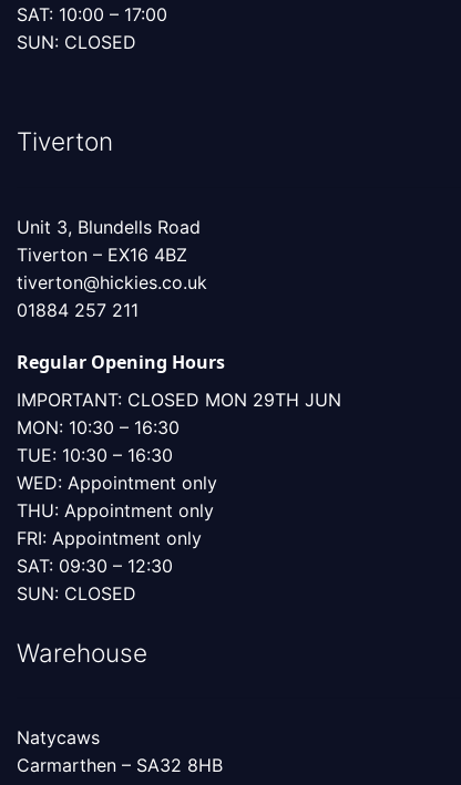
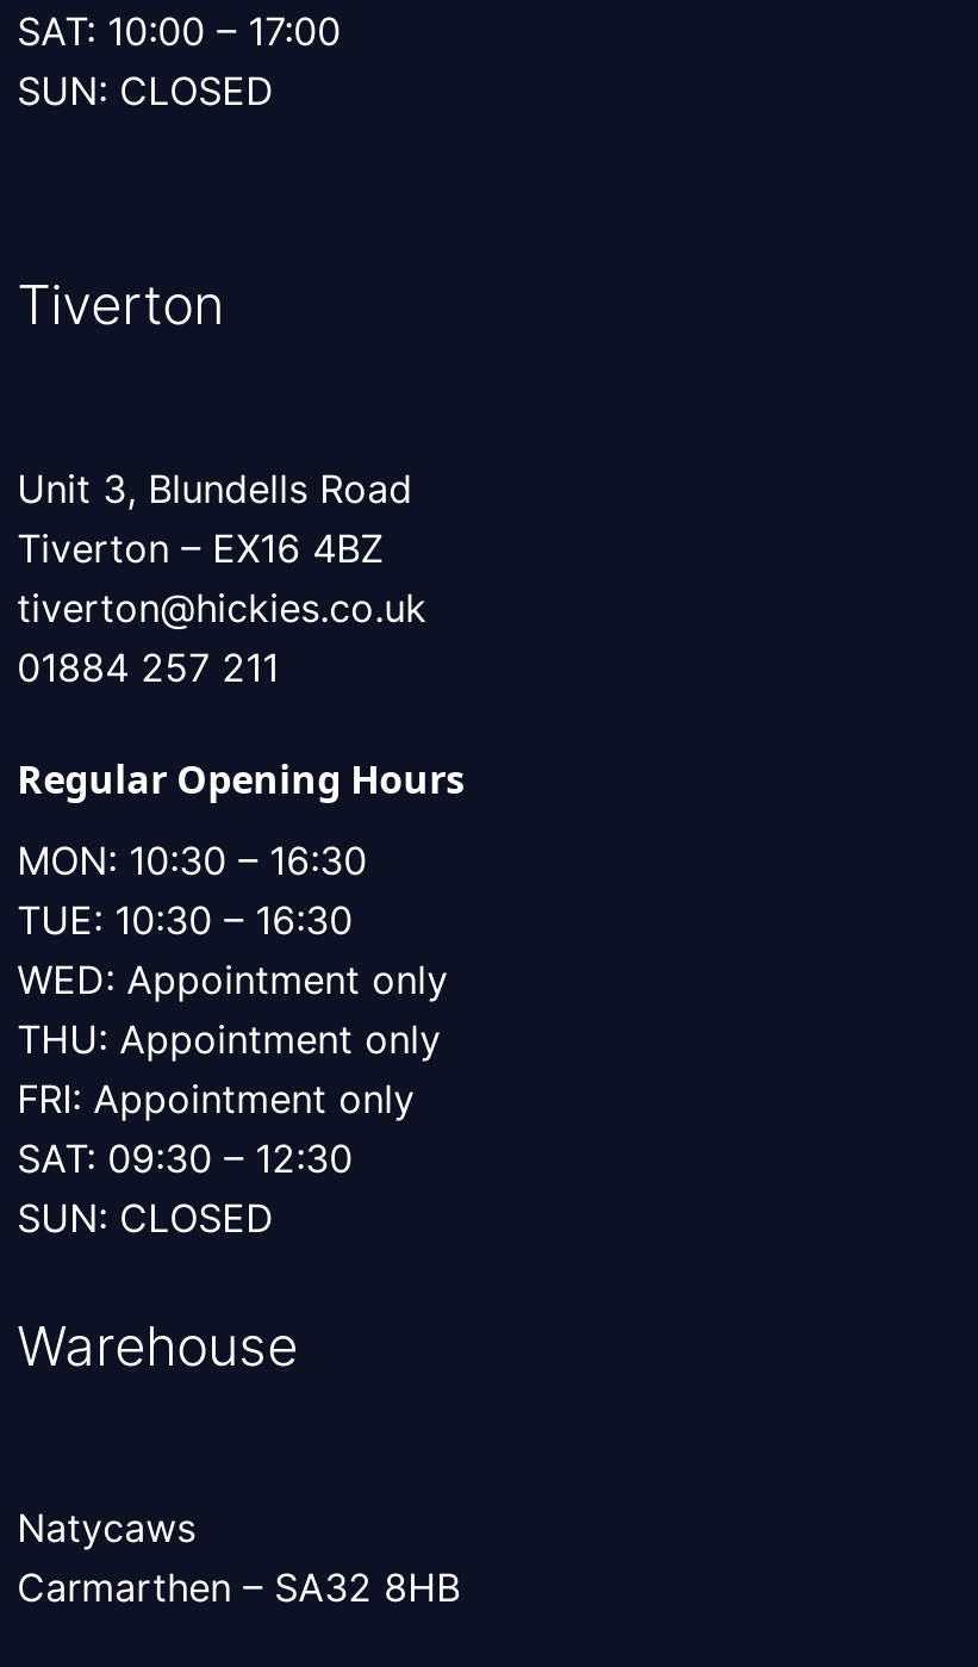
[16,389,341,411] IMPORTANT: CLOSED MON 29TH JUN -> none

